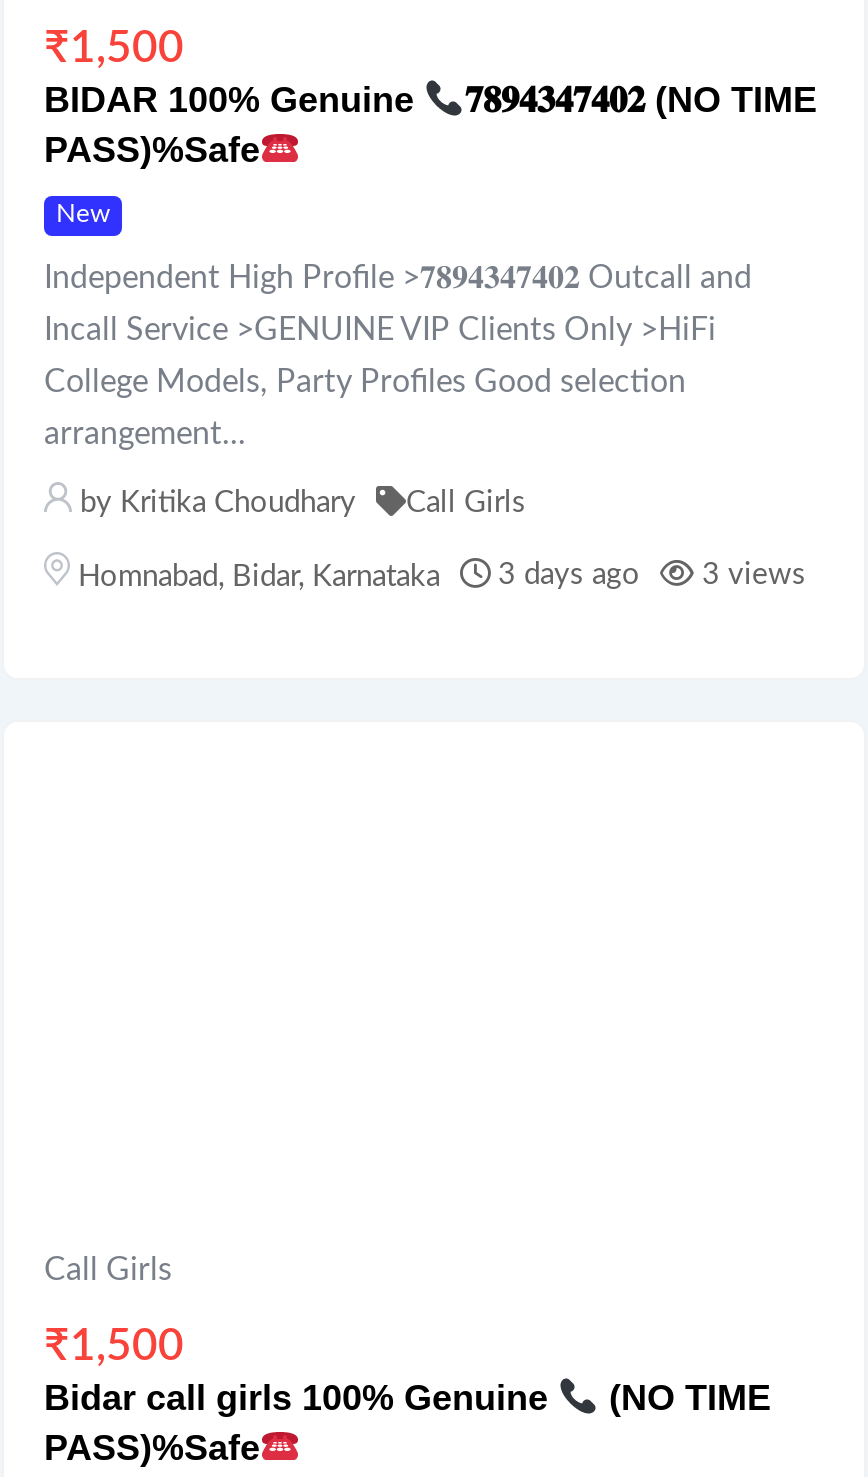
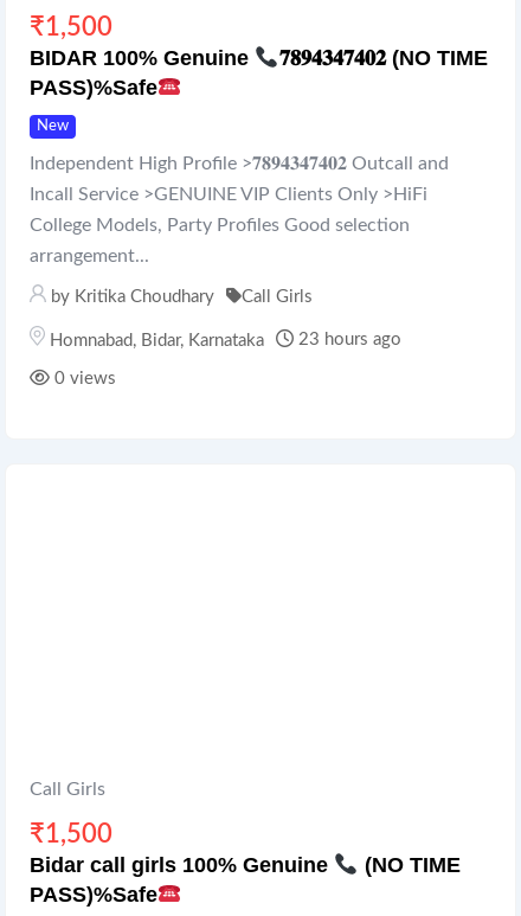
[490,560,640,590] 3 days ago -> [294,331,401,348] 23 hours ago
[694,560,806,590] 3 views -> [50,370,116,387] 0 views

